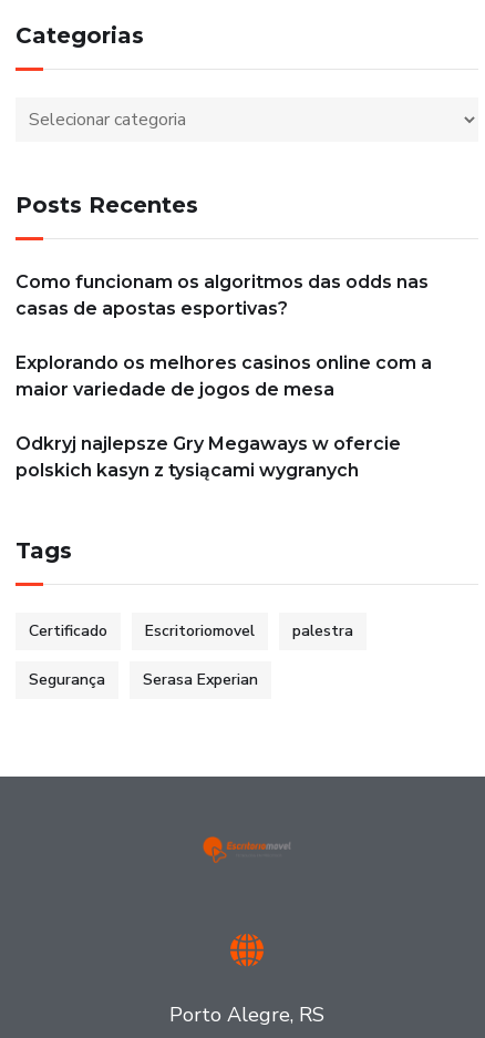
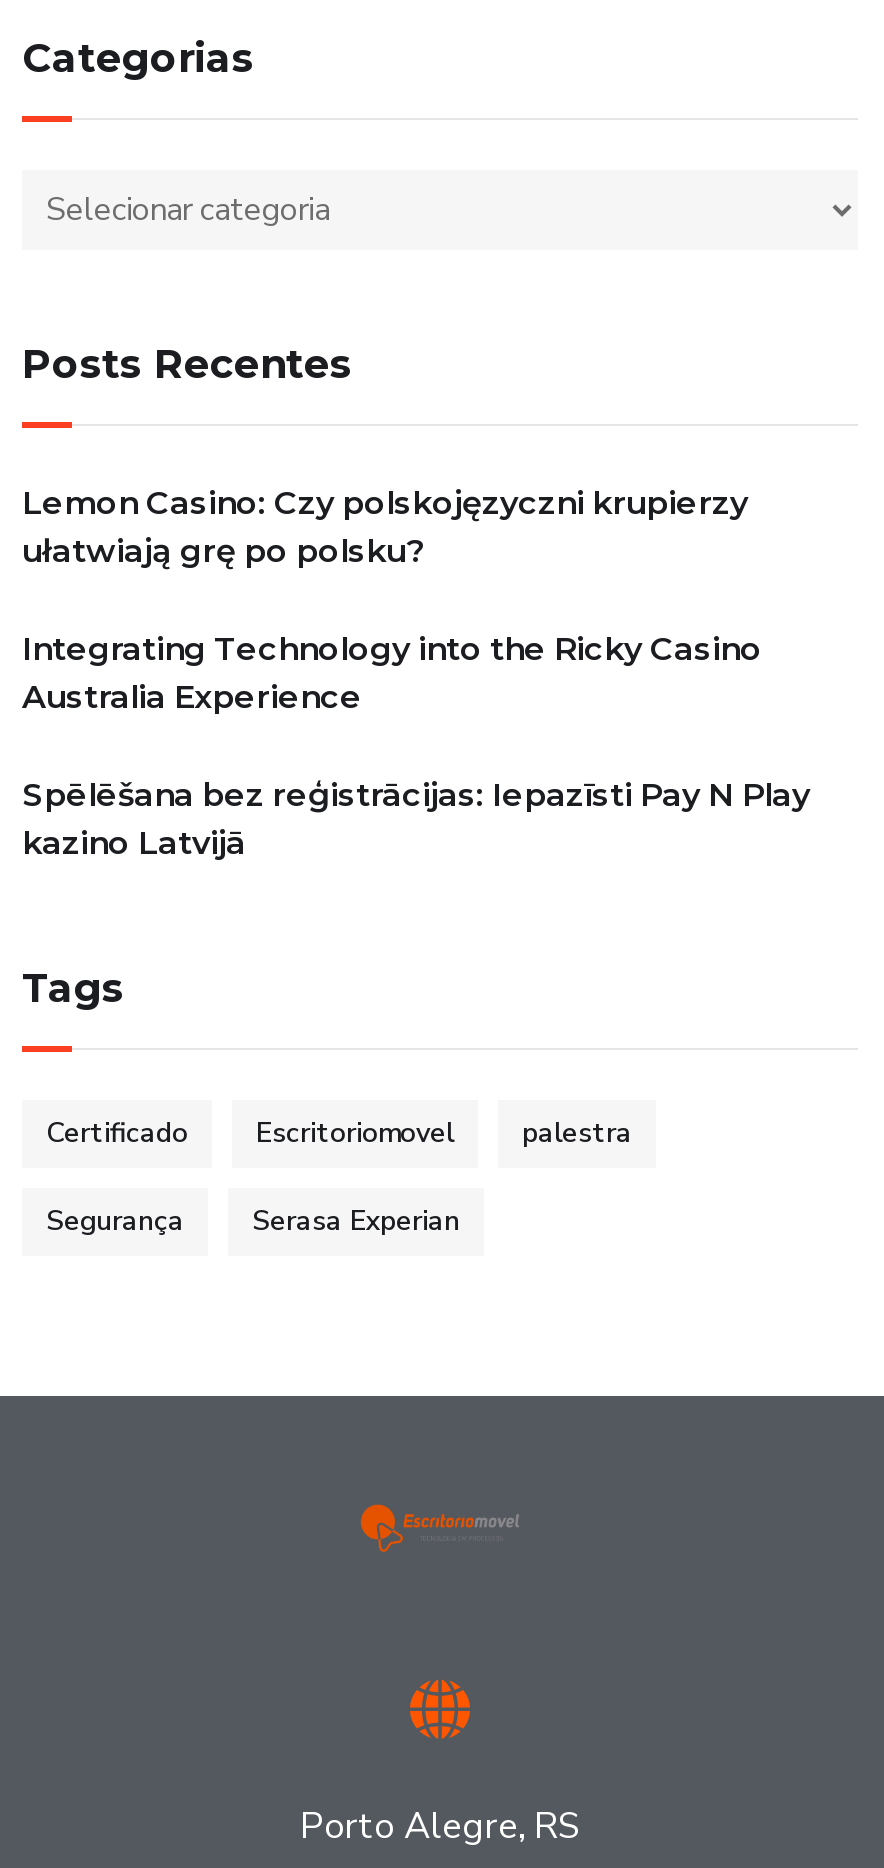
[16,271,429,319] Como funcionam os algoritmos das odds nas | casas de apostas esportivas? -> [22,484,748,570] Lemon Casino: Czy polskojęzyczni krupierzy | ułatwiają grę po polsku?
[16,352,432,400] Explorando os melhores casinos online com a | maior variedade de jogos de mesa -> [22,630,762,716] Integrating Technology into the Ricky Casino | Australia Experience
[16,433,401,481] Odkryj najlepsze Gry Megaways w ofercie | polskich kasyn z tysiącami wygranych -> [22,776,810,862] Spēlēšana bez reģistrācijas: Iepazīsti Pay N Play | kazino Latvijā

